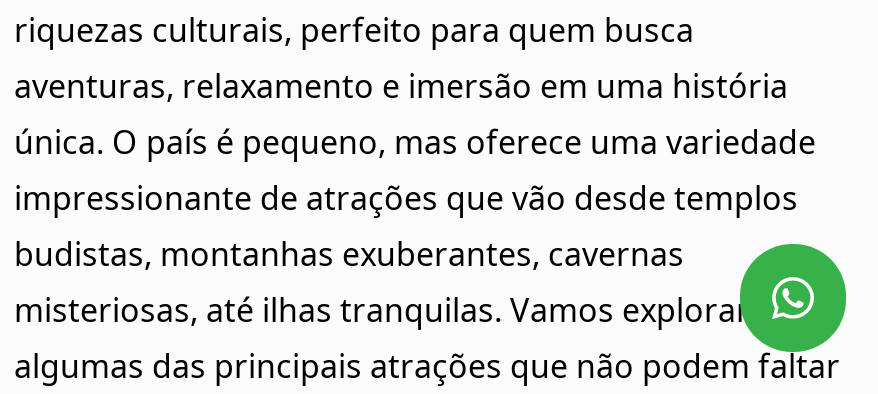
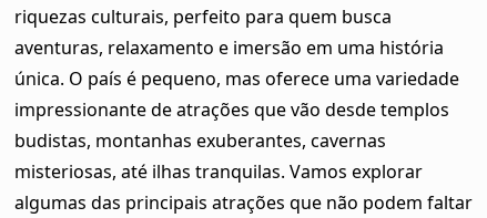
[740,242,848,338] [image] -> none

